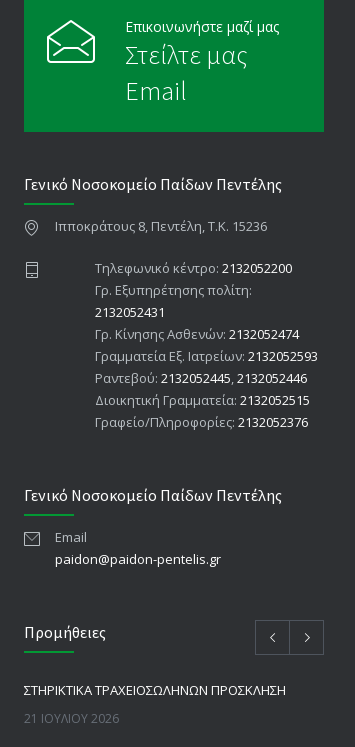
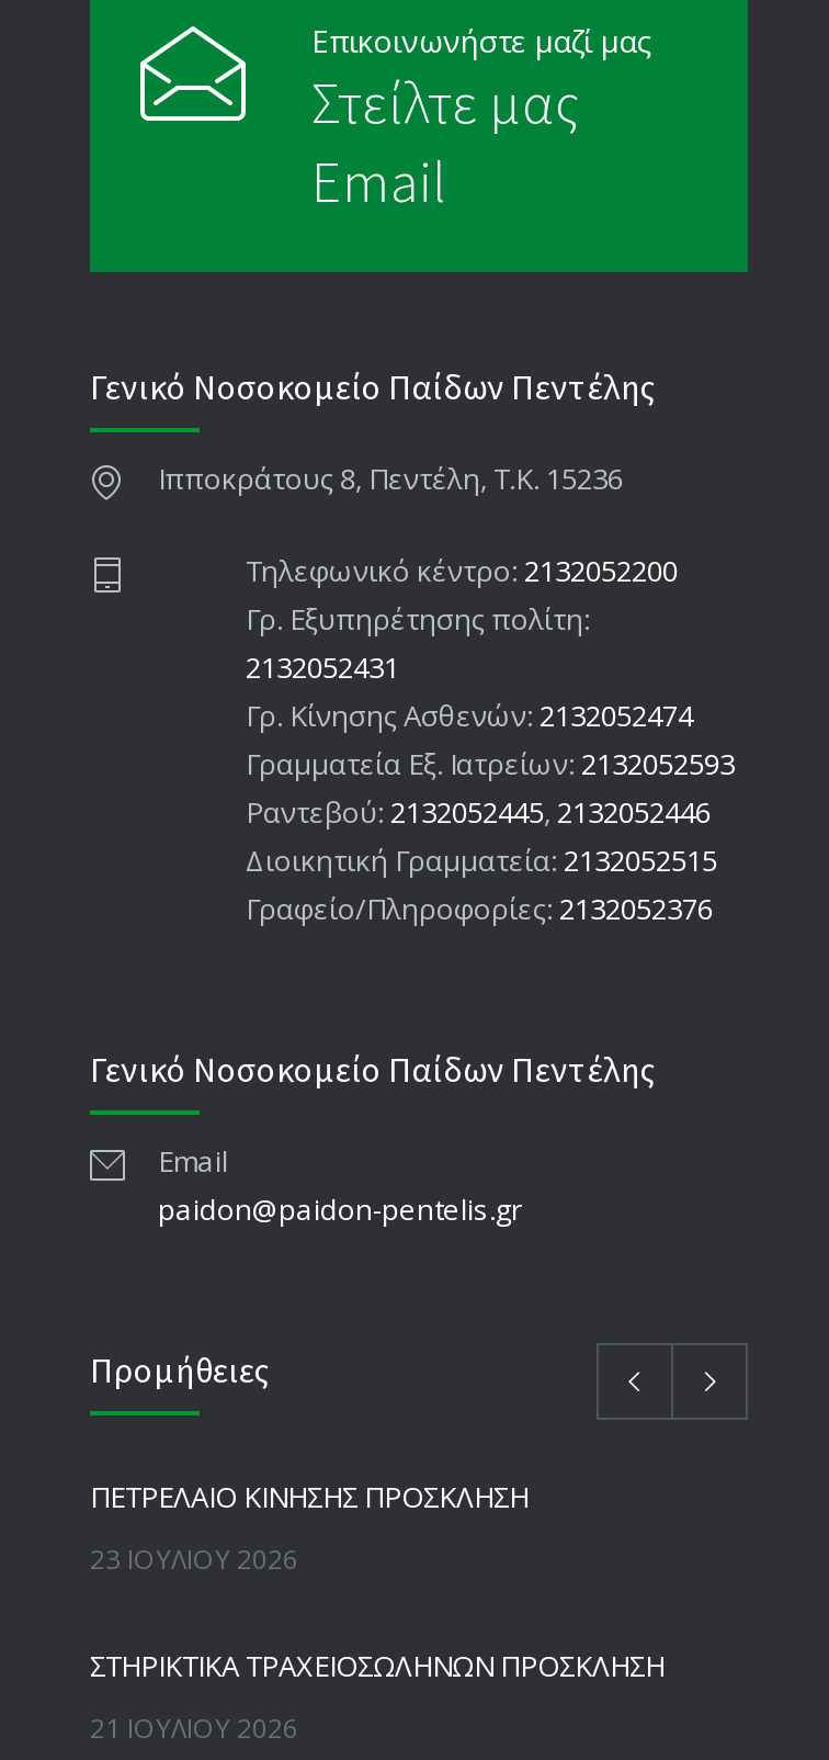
none -> [90,1477,529,1578] ΠΕΤΡΕΛΑΙΟ ΚΙΝΗΣΗΣ ΠΡΟΣΚΛΗΣΗ | 23 ΙΟΥΛΊΟΥ 2026

